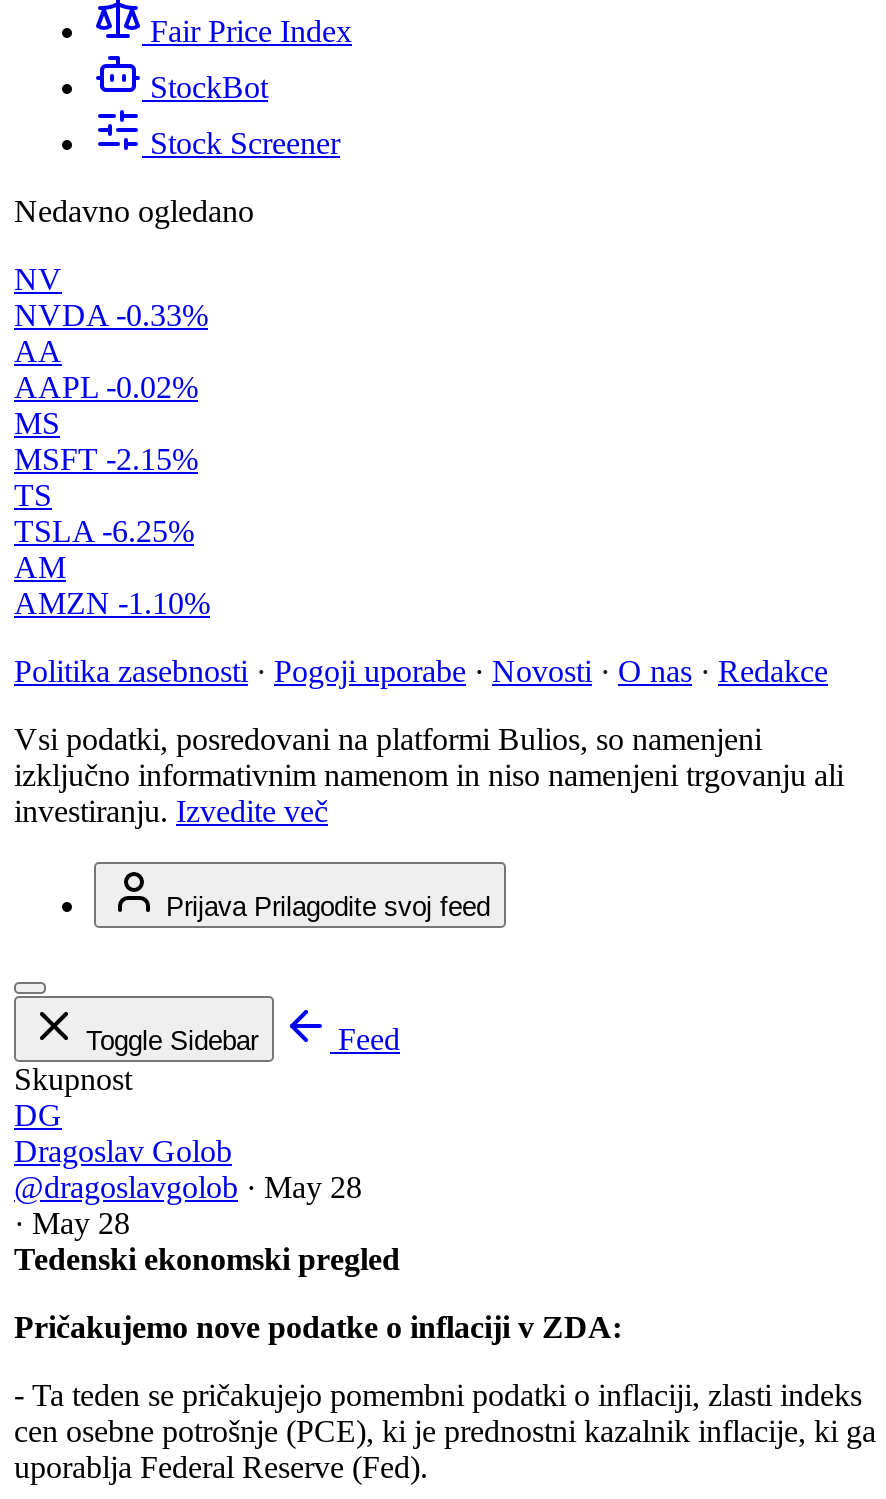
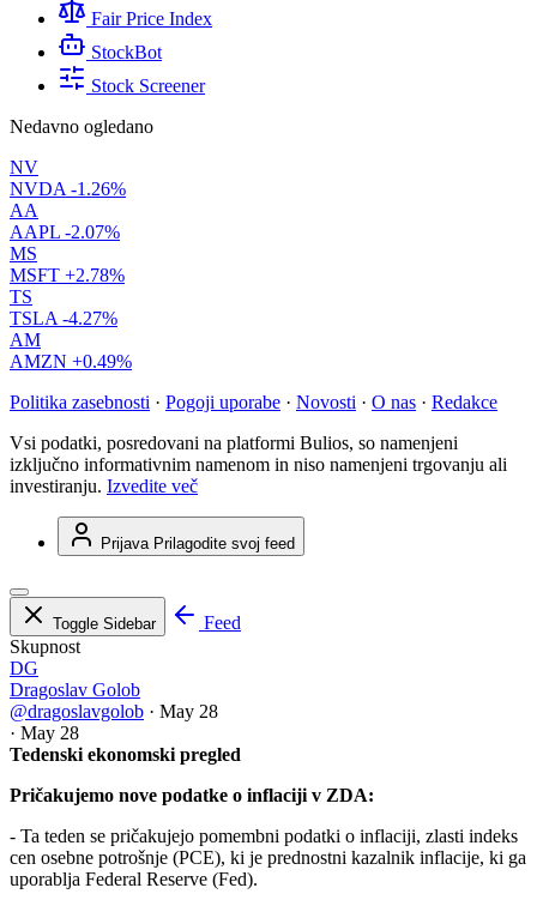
[14,298,208,332] NVDA -0.33% -> [10,179,126,199] NVDA -1.26%
[14,370,198,404] AAPL -0.02% -> [10,222,120,242] AAPL -2.07%
[14,442,198,476] MSFT -2.15% -> [10,265,125,285] MSFT +2.78%
[14,514,194,548] TSLA -6.25% -> [10,308,117,328] TSLA -4.27%
[14,586,210,620] AMZN -1.10% -> [10,351,132,372] AMZN +0.49%

